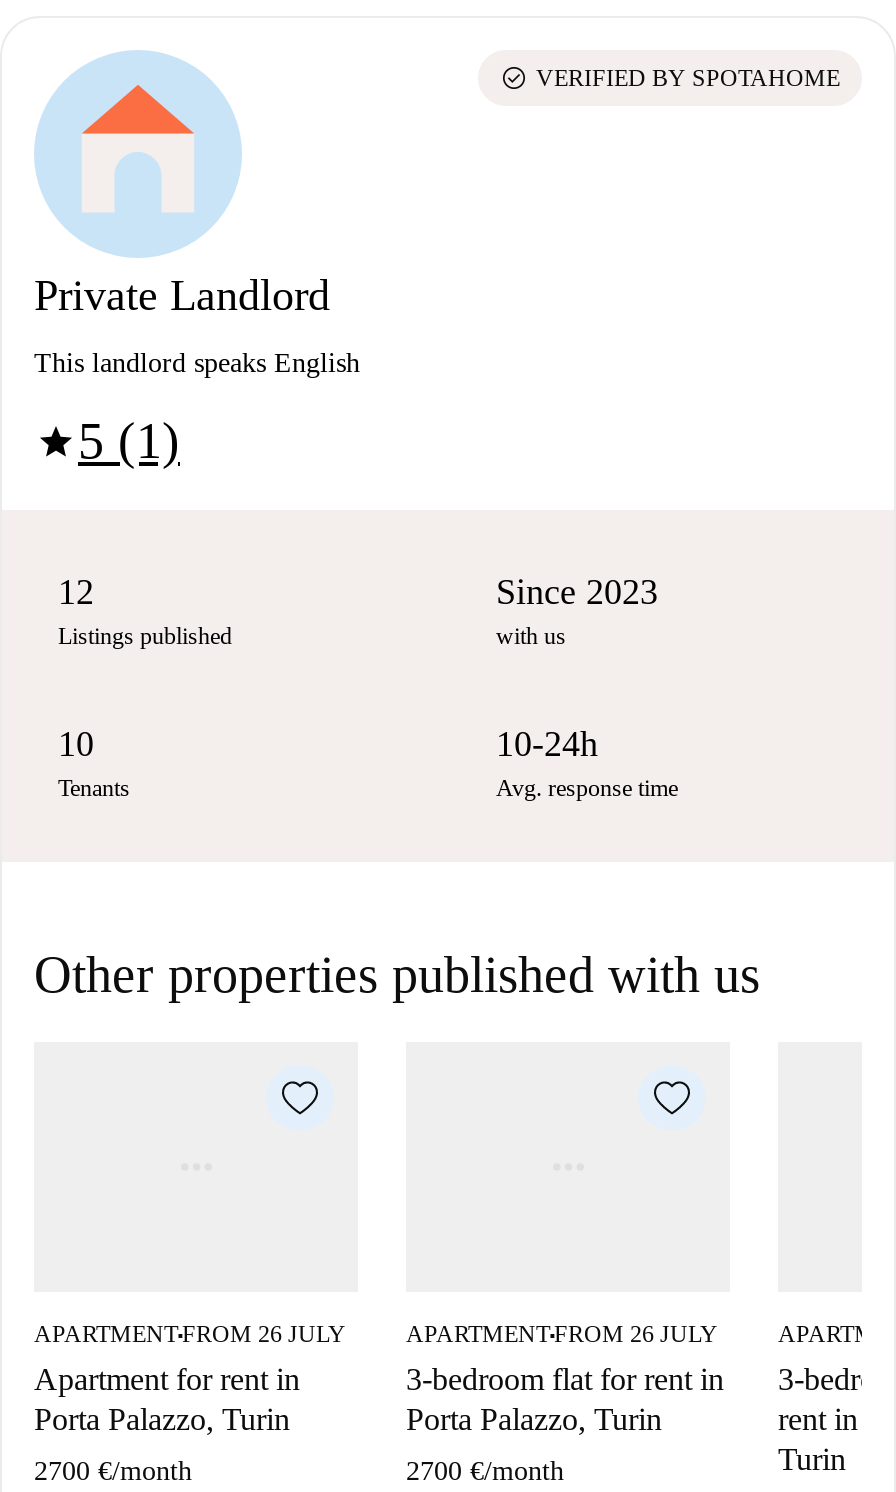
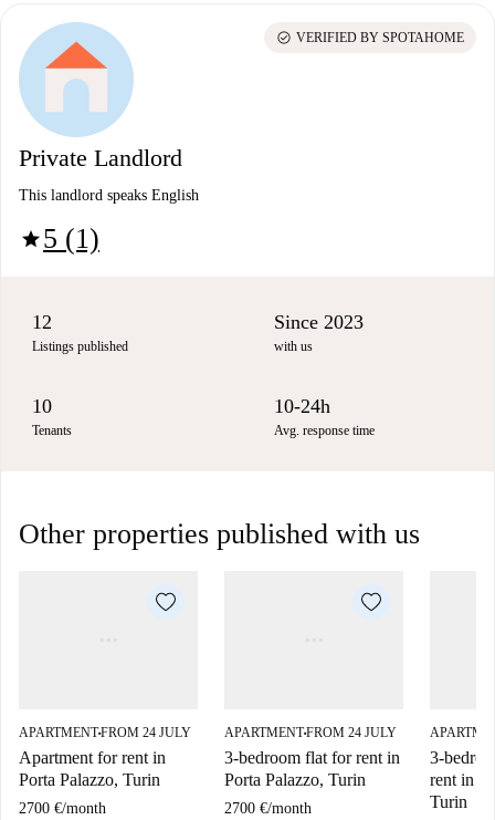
[34,1320,346,1348] APARTMENT FROM 26 JULY -> [19,725,191,741] APARTMENT FROM 24 JULY
[406,1320,718,1348] APARTMENT FROM 26 JULY -> [224,725,397,741] APARTMENT FROM 24 JULY

